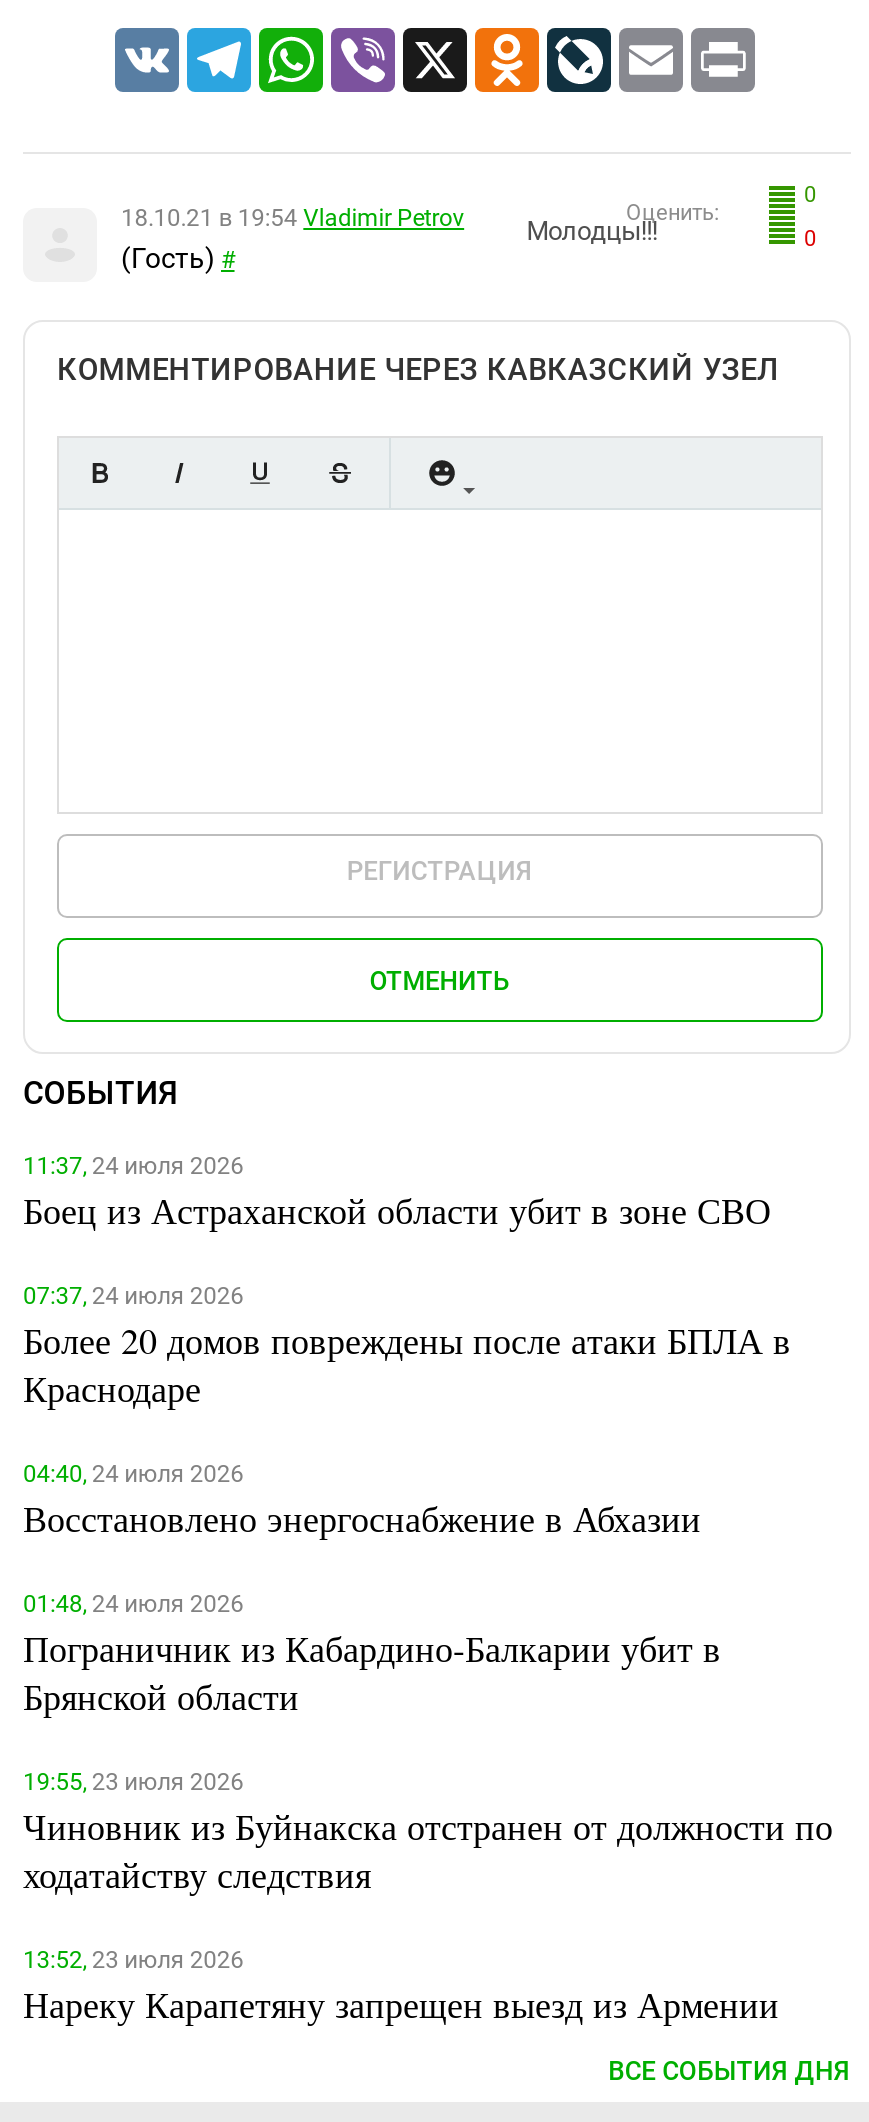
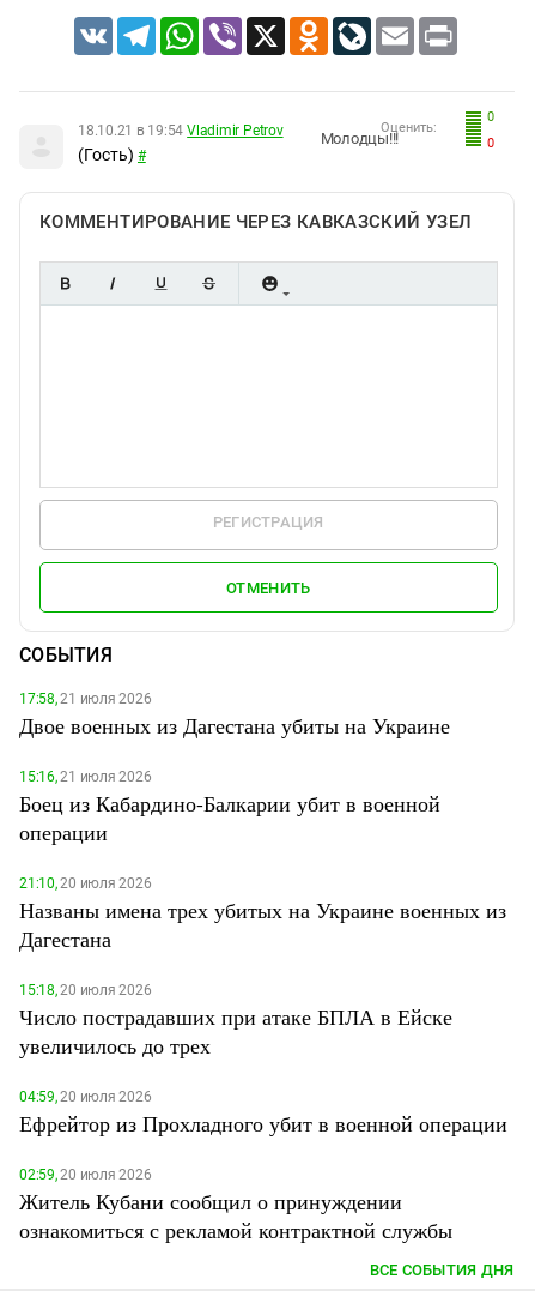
[23,1153,771,1235] 11:37, 24 июля 2026 | Боец из Астраханской области убит в зоне СВО -> [19,691,450,740] 17:58, 21 июля 2026 | Двое военных из Дагестана убиты на Украине
[23,1283,791,1413] 07:37, 24 июля 2026 | Более 20 домов повреждены после атаки БПЛА в | Краснодаре -> [19,769,440,847] 15:16, 21 июля 2026 | Боец из Кабардино-Балкарии убит в военной | операции
[23,1461,701,1543] 04:40, 24 июля 2026 | Восстановлено энергоснабжение в Абхазии -> [19,876,506,954] 21:10, 20 июля 2026 | Названы имена трех убитых на Украине военных из | Дагестана
[23,1591,721,1721] 01:48, 24 июля 2026 | Пограничник из Кабардино-Балкарии убит в | Брянской области -> [19,982,452,1060] 15:18, 20 июля 2026 | Число пострадавших при атаке БПЛА в Ейске | увеличилось до трех
[23,1769,833,1899] 19:55, 23 июля 2026 | Чиновник из Буйнакска отстранен от должности по | ходатайству следствия -> [19,1089,507,1138] 04:59, 20 июля 2026 | Ефрейтор из Прохладного убит в военной операции
[23,1947,779,2029] 13:52, 23 июля 2026 | Нареку Карапетяну запрещен выезд из Армении -> [19,1167,452,1245] 02:59, 20 июля 2026 | Житель Кубани сообщил о принуждении | ознакомиться с рекламой контрактной службы

